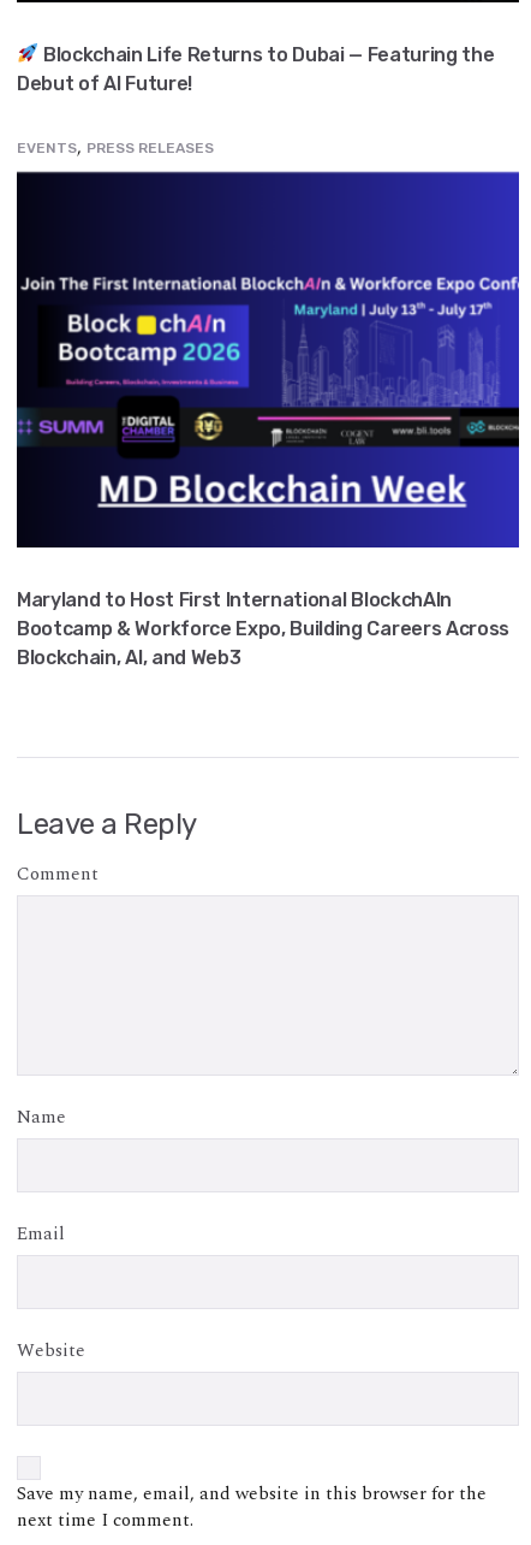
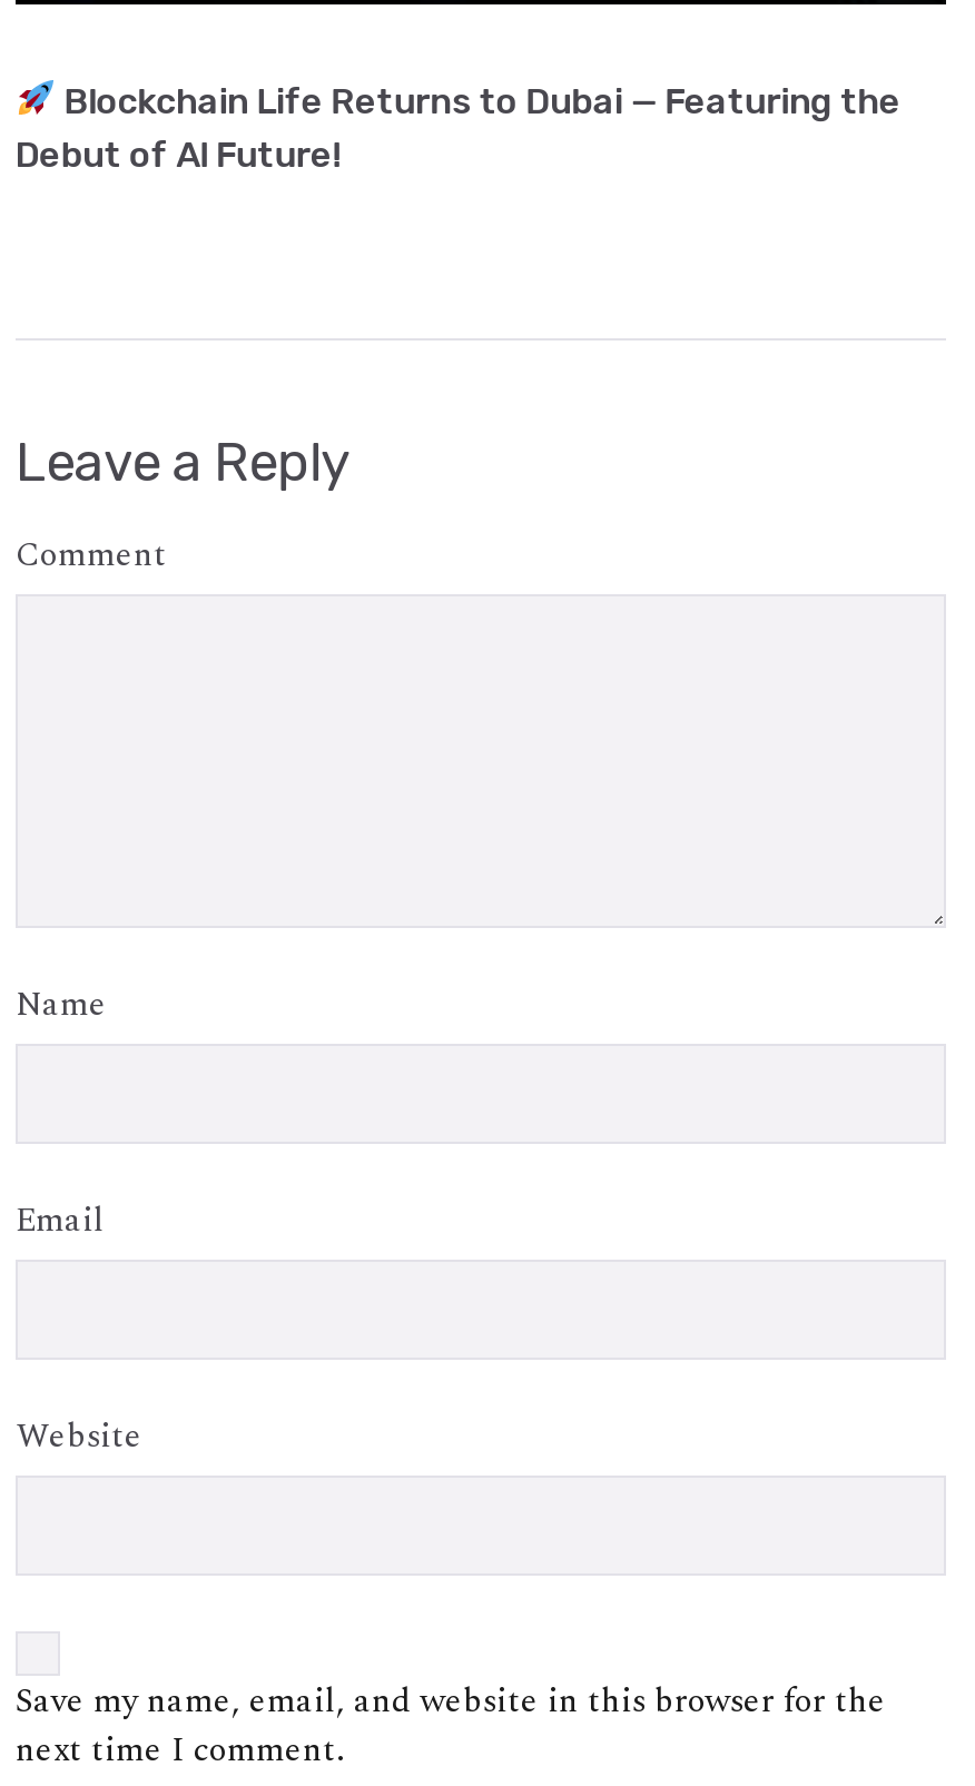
[17,133,214,161] EVENTS, PRESS RELEASES -> none
[17,171,520,669] [image] | Maryland to Host First International BlockchAIn | Bootcamp & Workforce Expo, Building Careers Across | Blockchain, AI, and Web3 -> none

